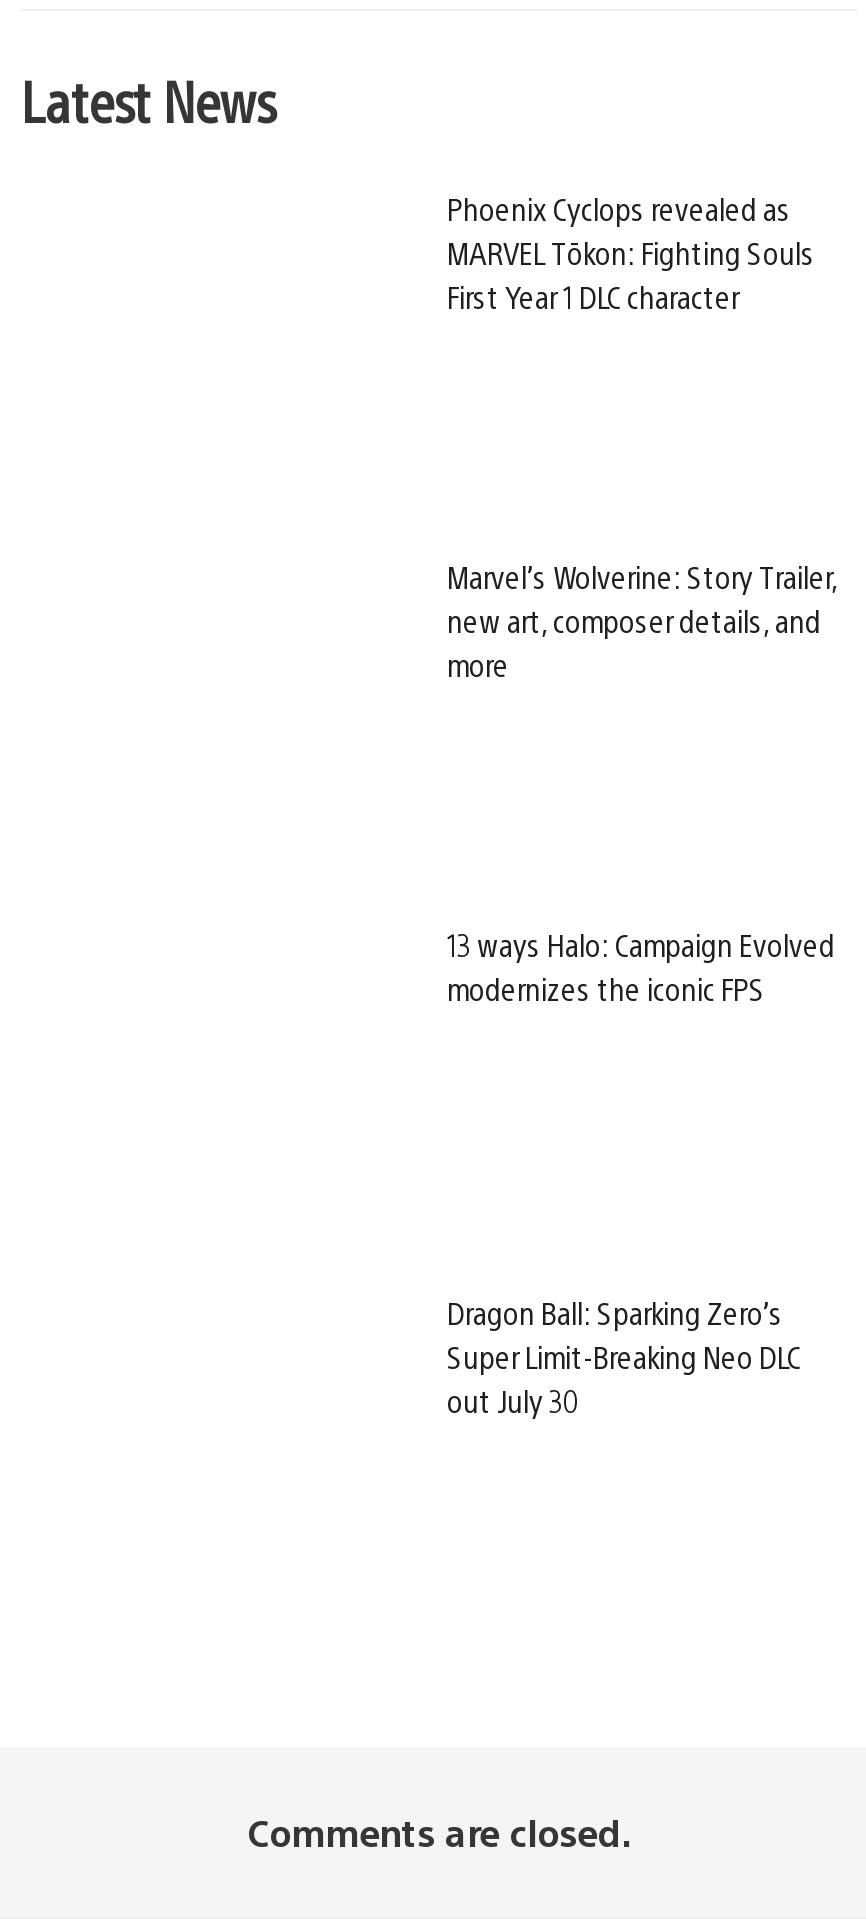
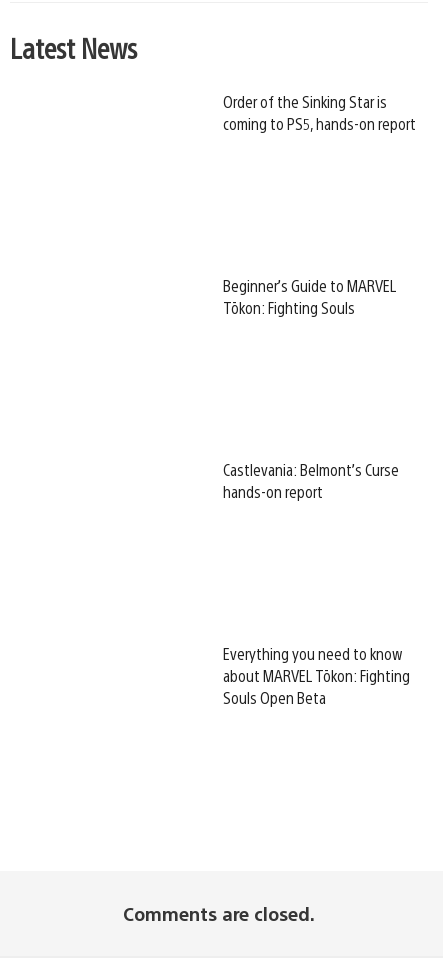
[447,186,815,316] Phoenix Cyclops revealed as | MARVEL Tōkon: Fighting Souls | First Year 1 DLC character -> [223,90,416,133] Order of the Sinking Star is | coming to PS5, hands-on report
[447,554,837,684] Marvel’s Wolverine: Story Trailer, | new art, composer details, and | more -> [223,274,396,317] Beginner’s Guide to MARVEL | Tōkon: Fighting Souls
[447,922,835,1008] 13 ways Halo: Campaign Evolved | modernizes the iconic FPS -> [223,458,399,501] Castlevania: Belmont’s Curse | hands-on report
[447,1290,801,1420] Dragon Ball: Sparking Zero’s | Super Limit-Breaking Neo DLC | out July 30 -> [223,642,410,707] Everything you need to know | about MARVEL Tōkon: Fighting | Souls Open Beta

